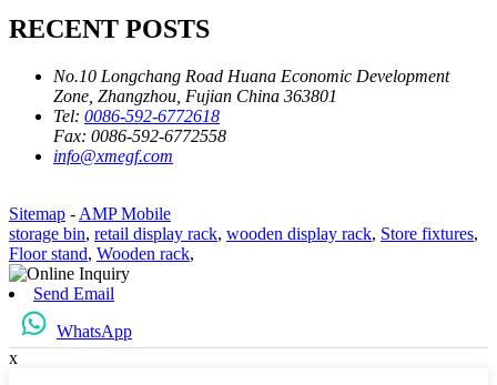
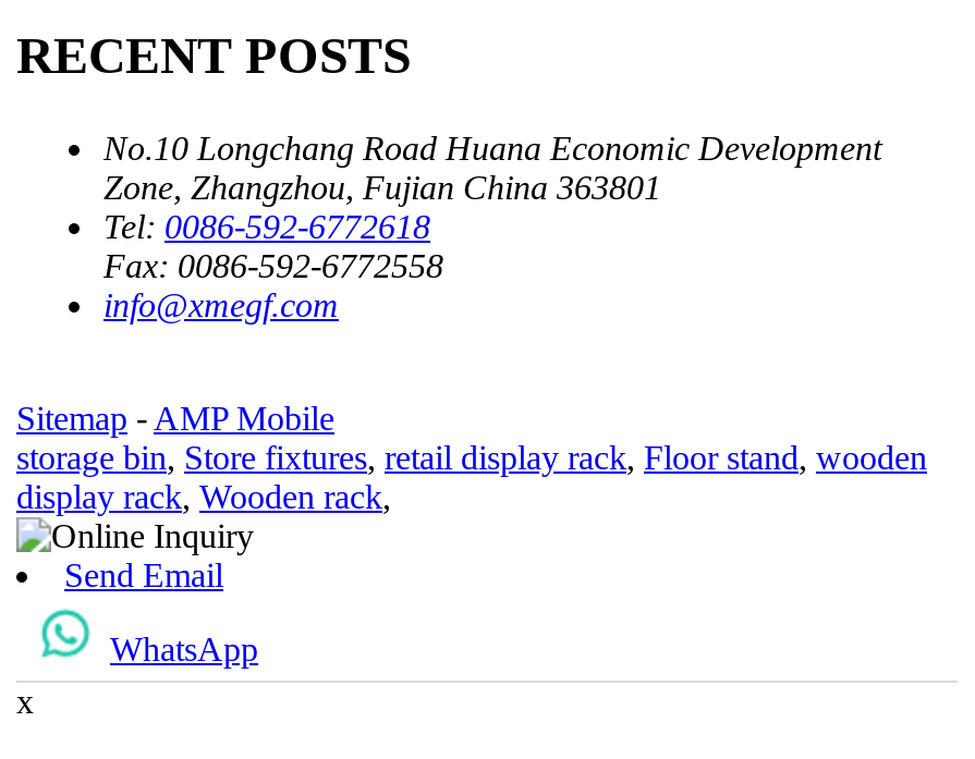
[9,224,478,243] storage bin, retail display rack, wooden display rack, Store fixtures, -> [16,438,927,475] storage bin, Store fixtures, retail display rack, Floor stand, wooden
[9,244,194,263] Floor stand, Wooden rack, -> [16,478,391,515] display rack, Wooden rack,

